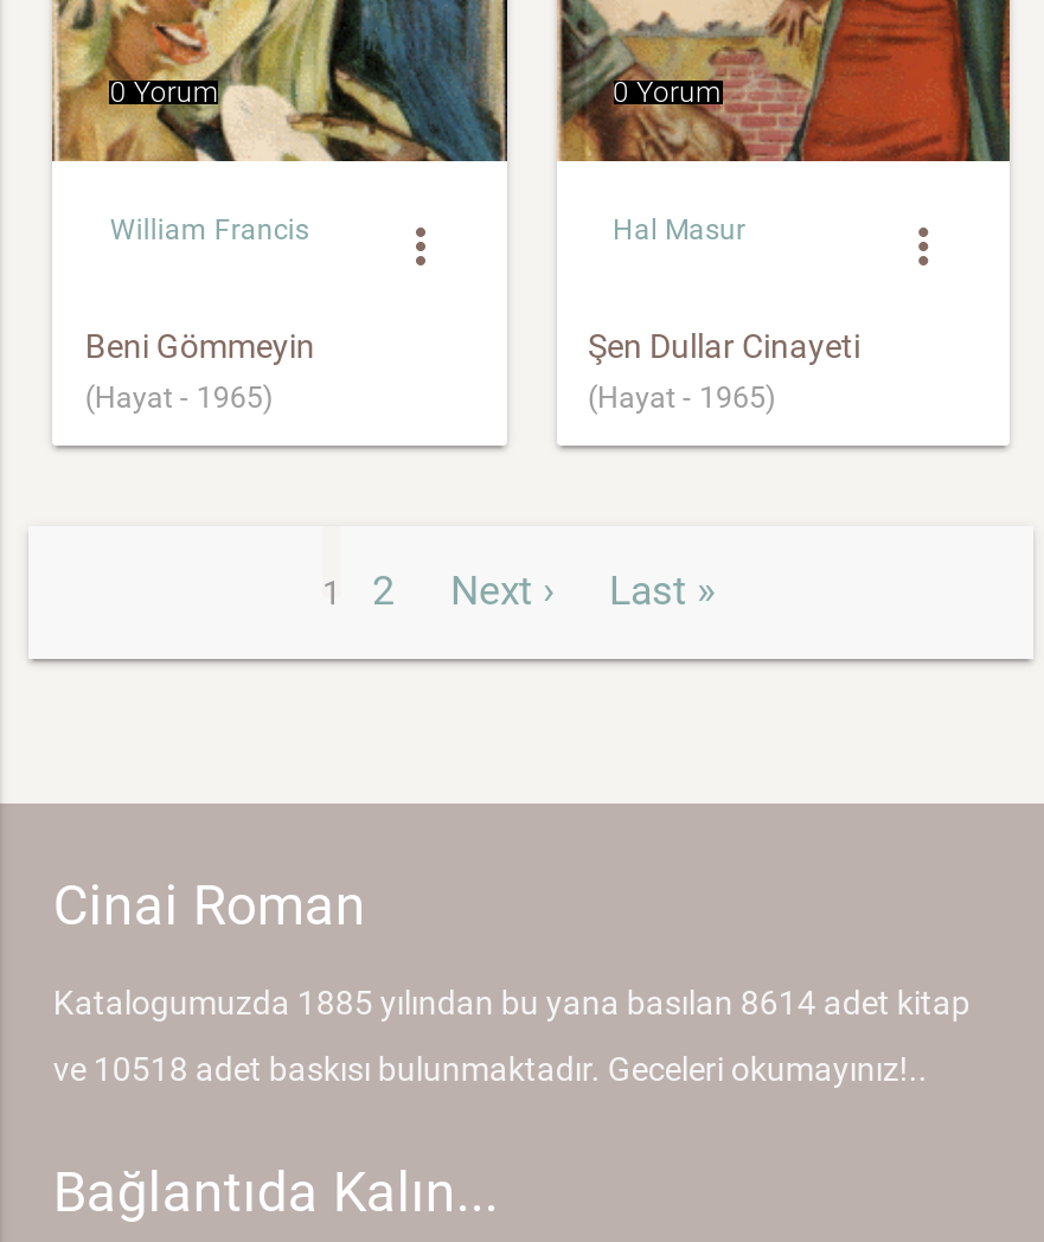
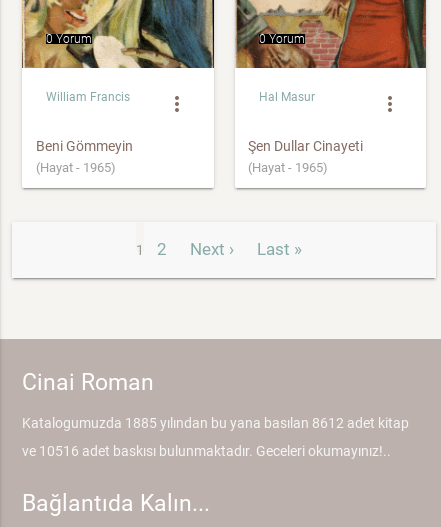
[53,985,970,1023] Katalogumuzda 1885 yılından bu yana basılan 8614 adet kitap -> [22,415,409,431] Katalogumuzda 1885 yılından bu yana basılan 8612 adet kitap
[53,1051,928,1089] ve 10518 adet baskısı bulunmaktadır. Geceleri okumayınız!.. -> [22,443,391,459] ve 10516 adet baskısı bulunmaktadır. Geceleri okumayınız!..

